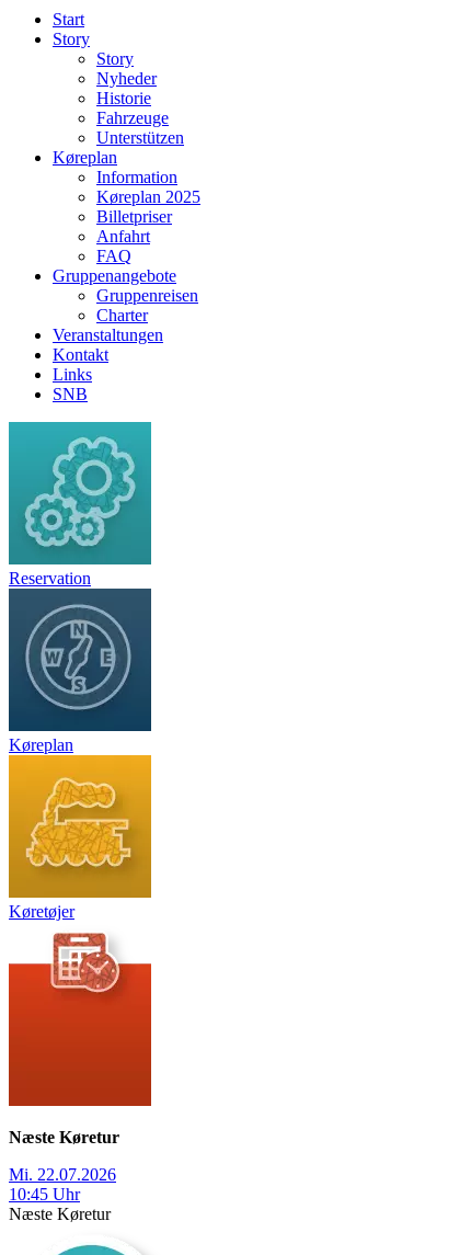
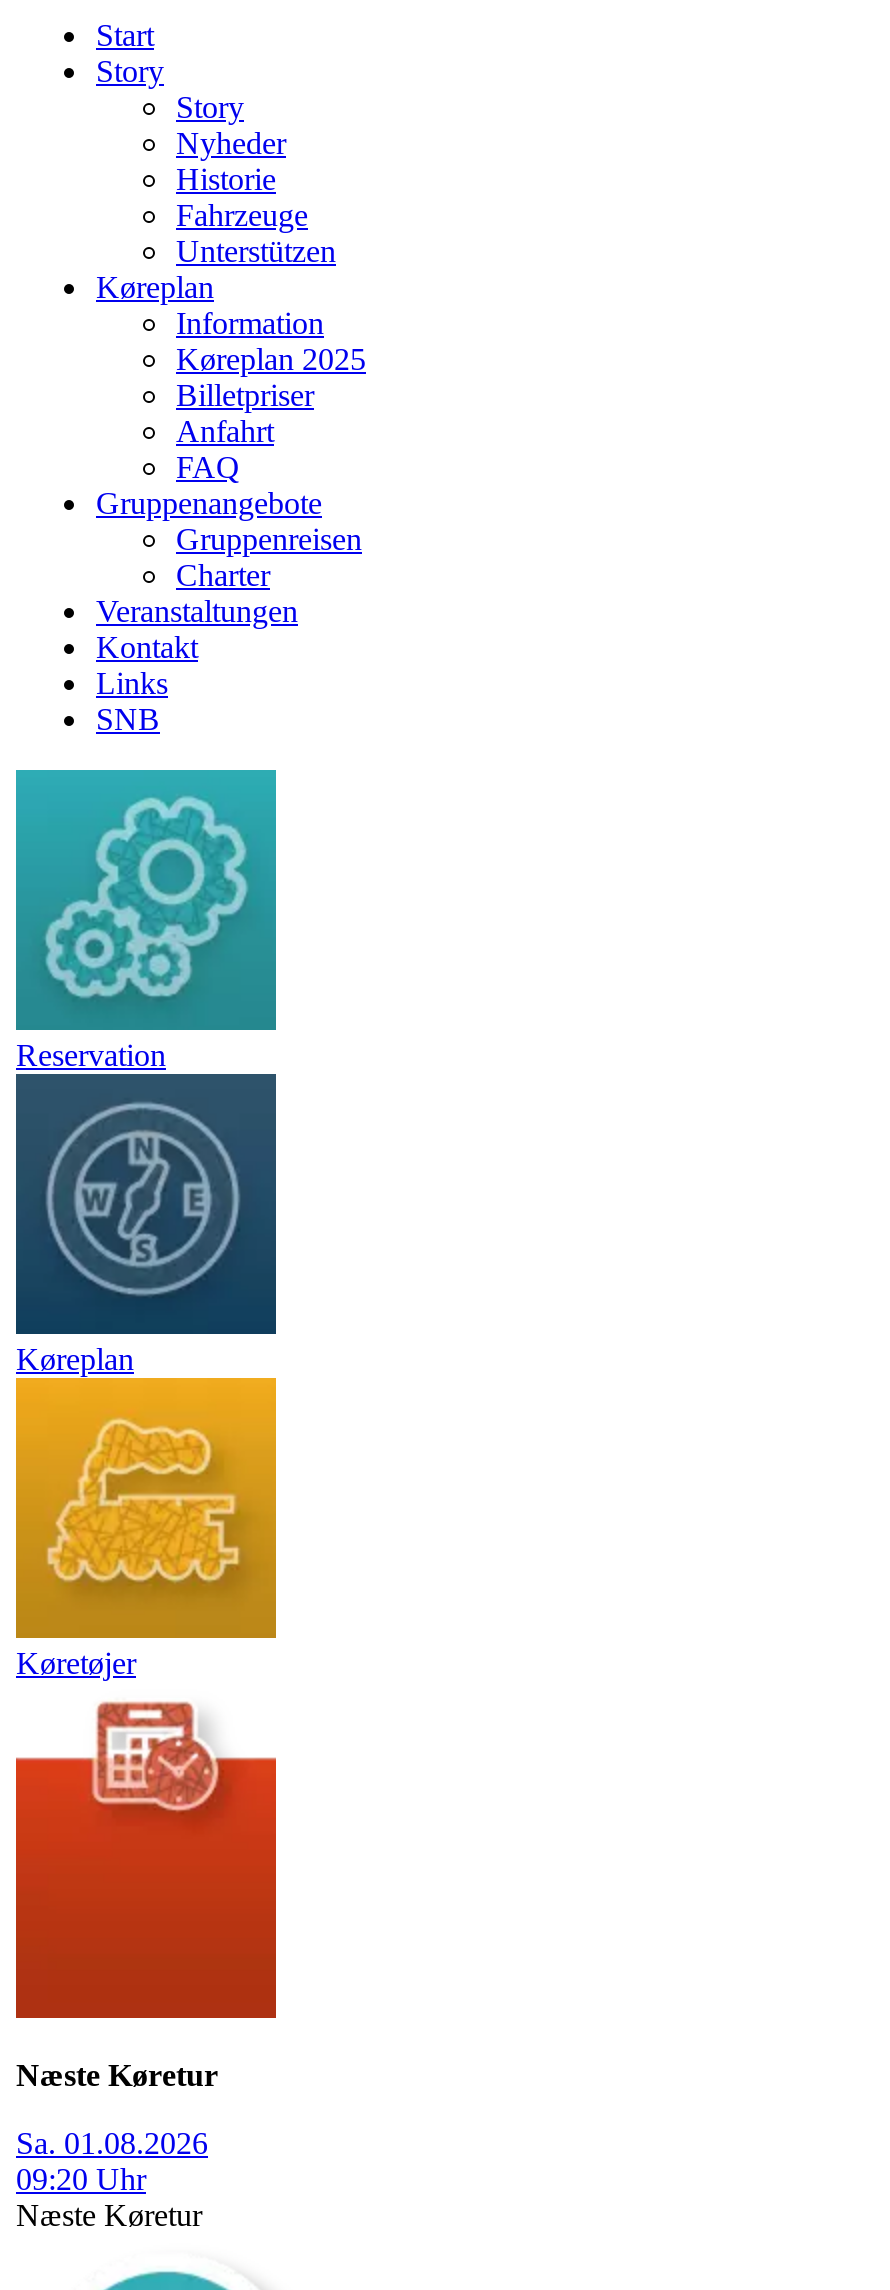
[9,1165,116,1203] Mi. 22.07.2026 | 10:45 Uhr -> [16,2126,208,2196] Sa. 01.08.2026 | 09:20 Uhr

